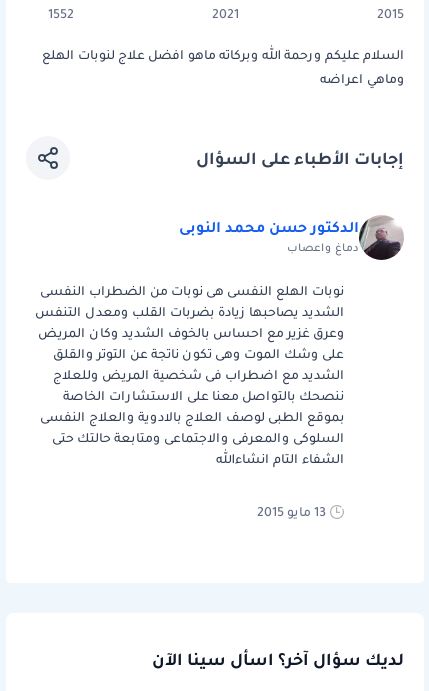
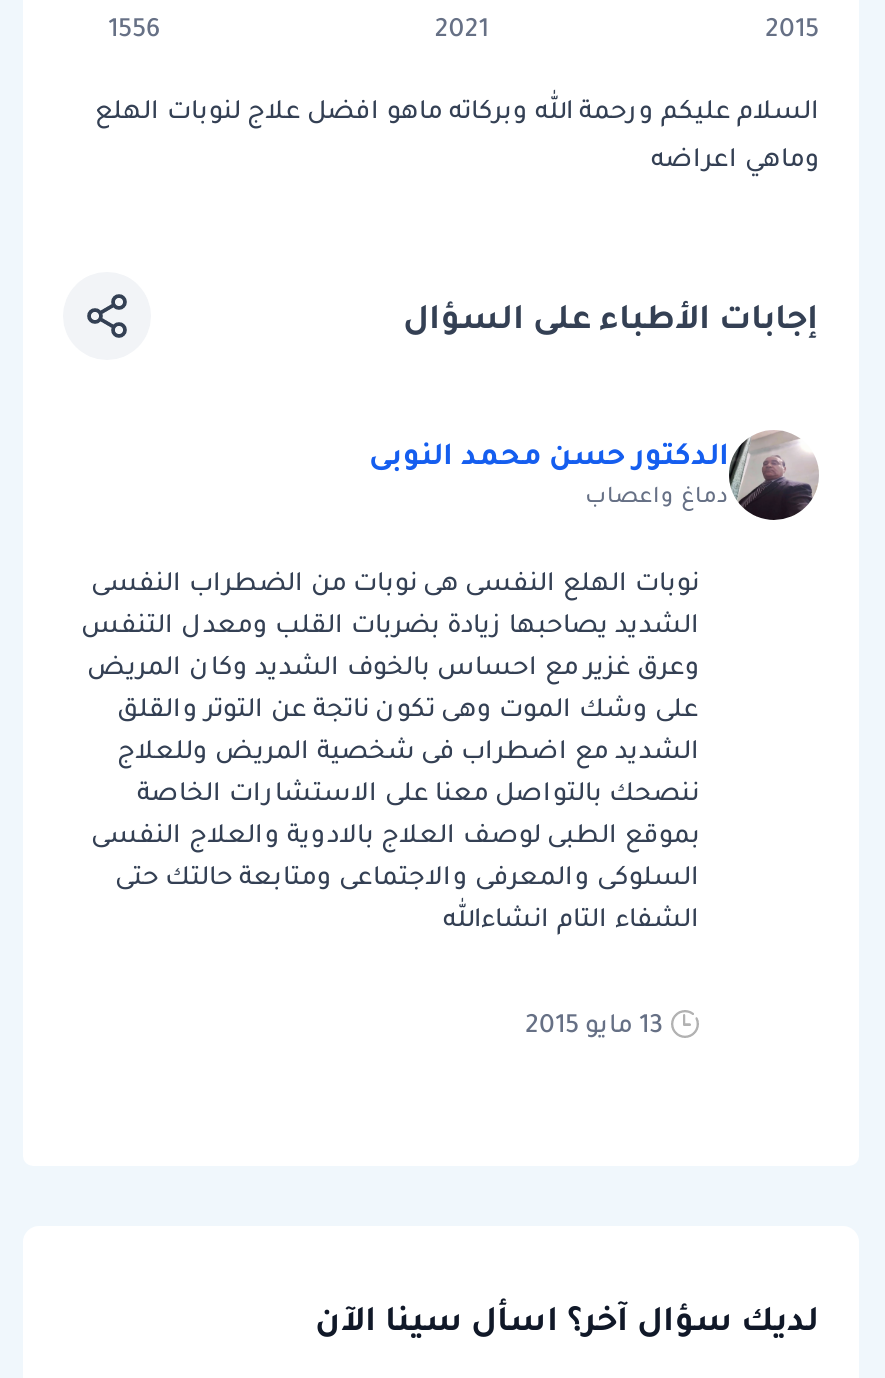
[48,4,74,23] 1552 -> [108,8,160,46] 1556

